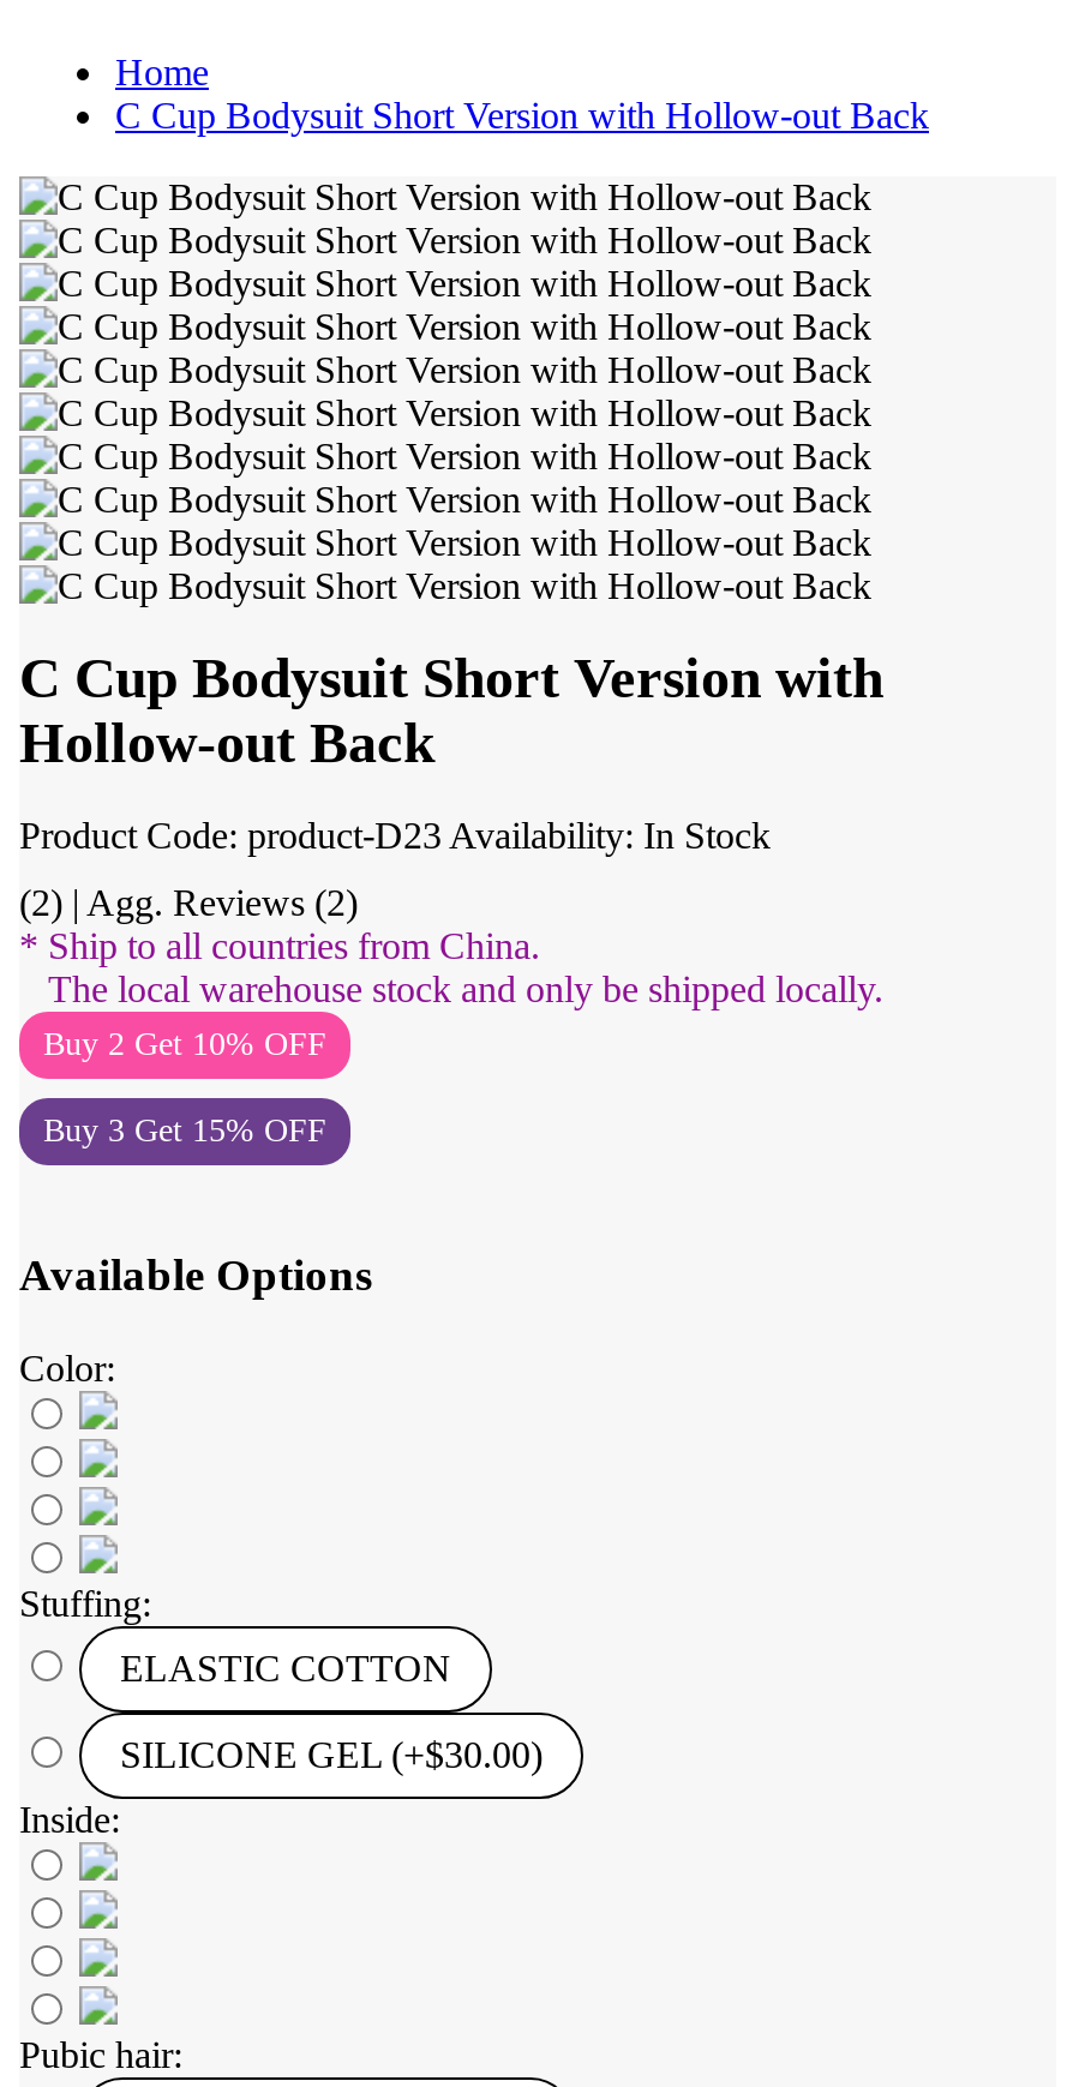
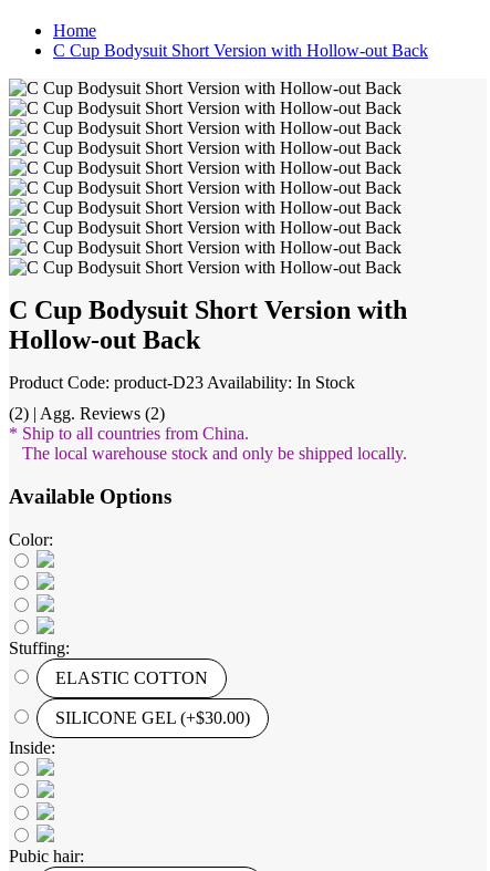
[43,1027,326,1149] Buy 2 Get 10% OFF | Buy 3 Get 15% OFF -> none

